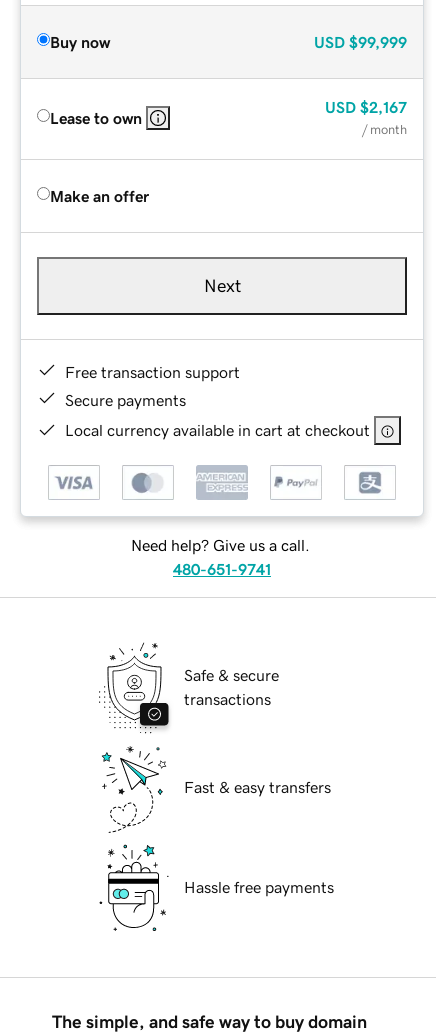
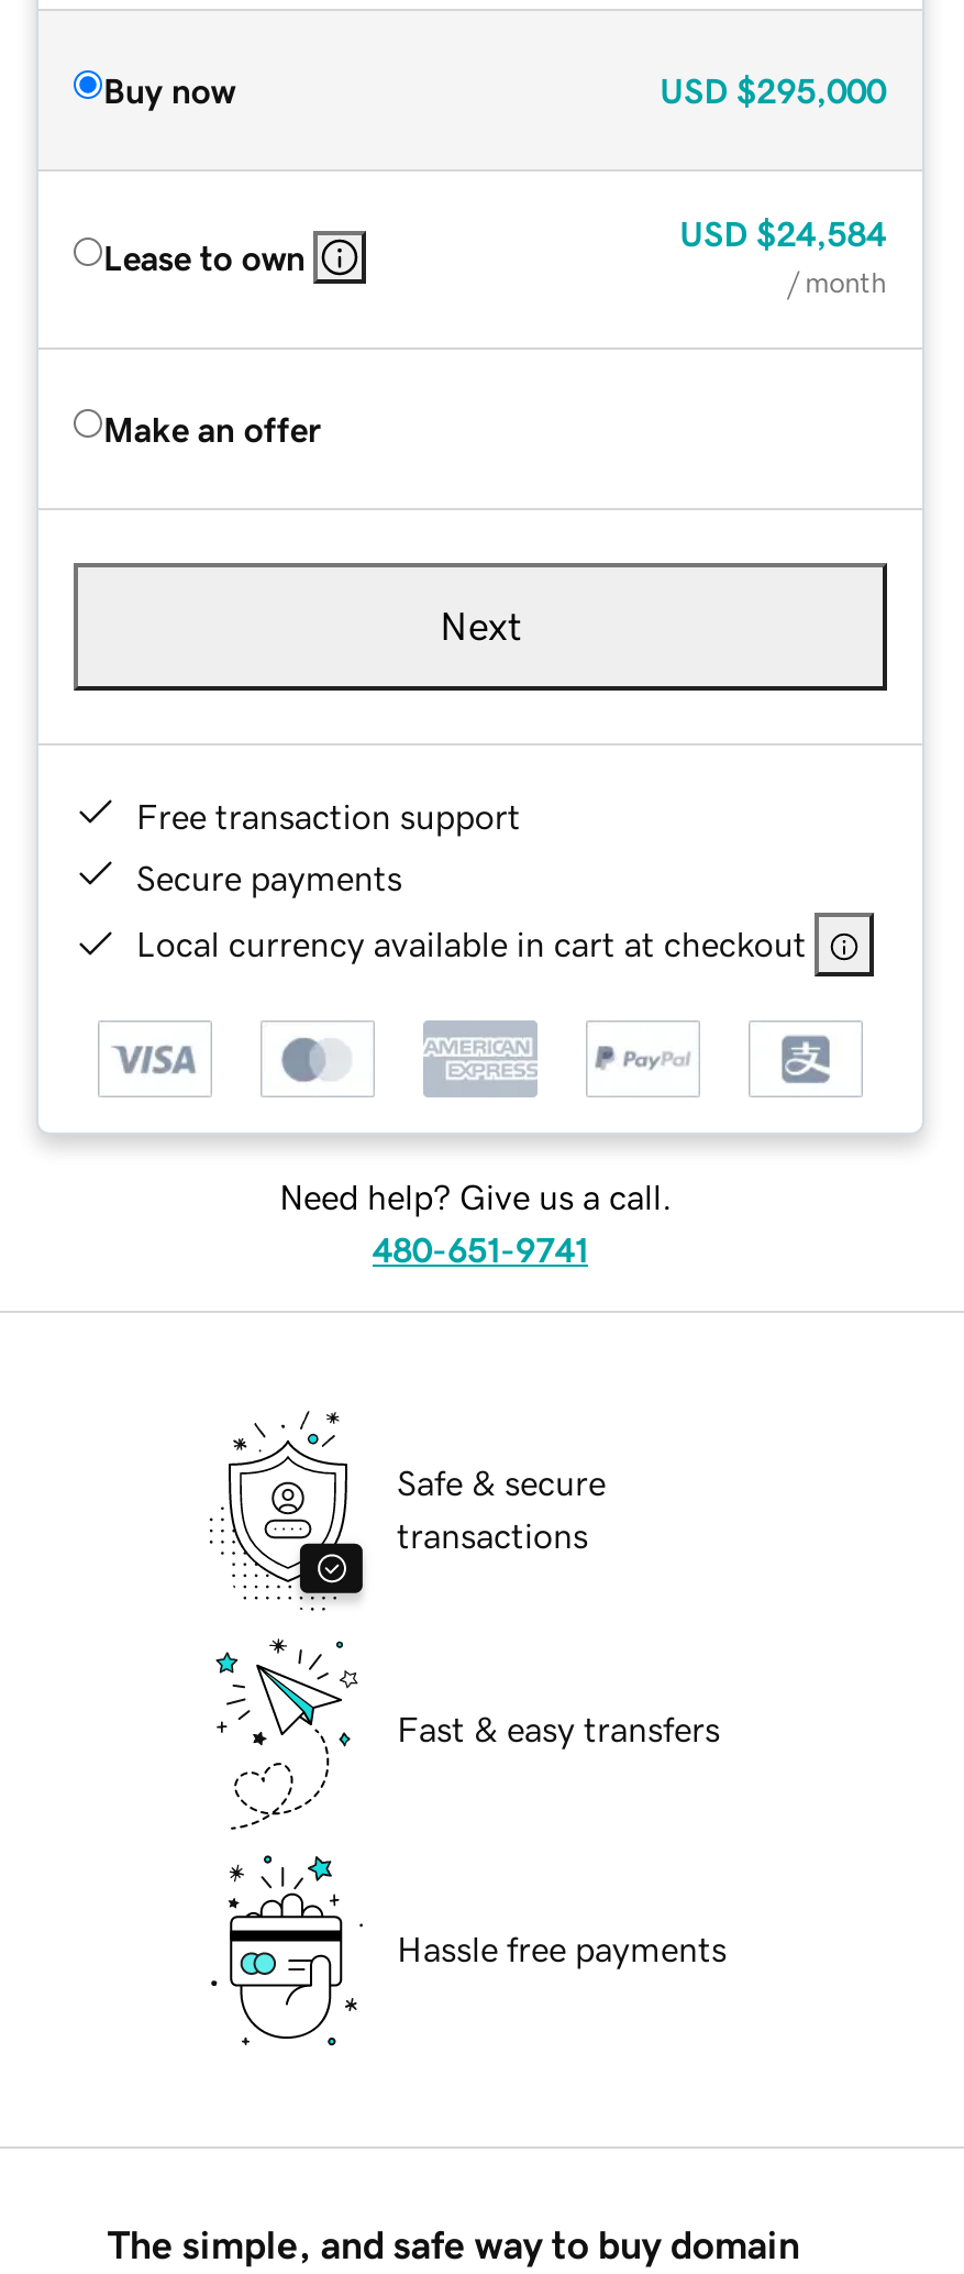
[314,34,407,50] USD $99,999 -> [660,72,886,107] USD $295,000
[325,99,407,115] USD $2,167 -> [680,215,886,250] USD $24,584

